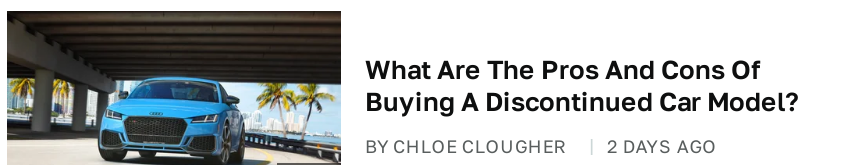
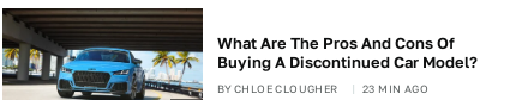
[365,134,717,156] BY CHLOE CLOUGHER 2 DAYS AGO -> [217,82,428,95] BY CHLOE CLOUGHER 23 MIN AGO

